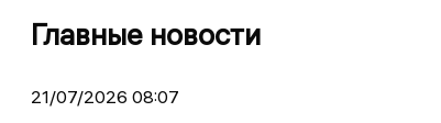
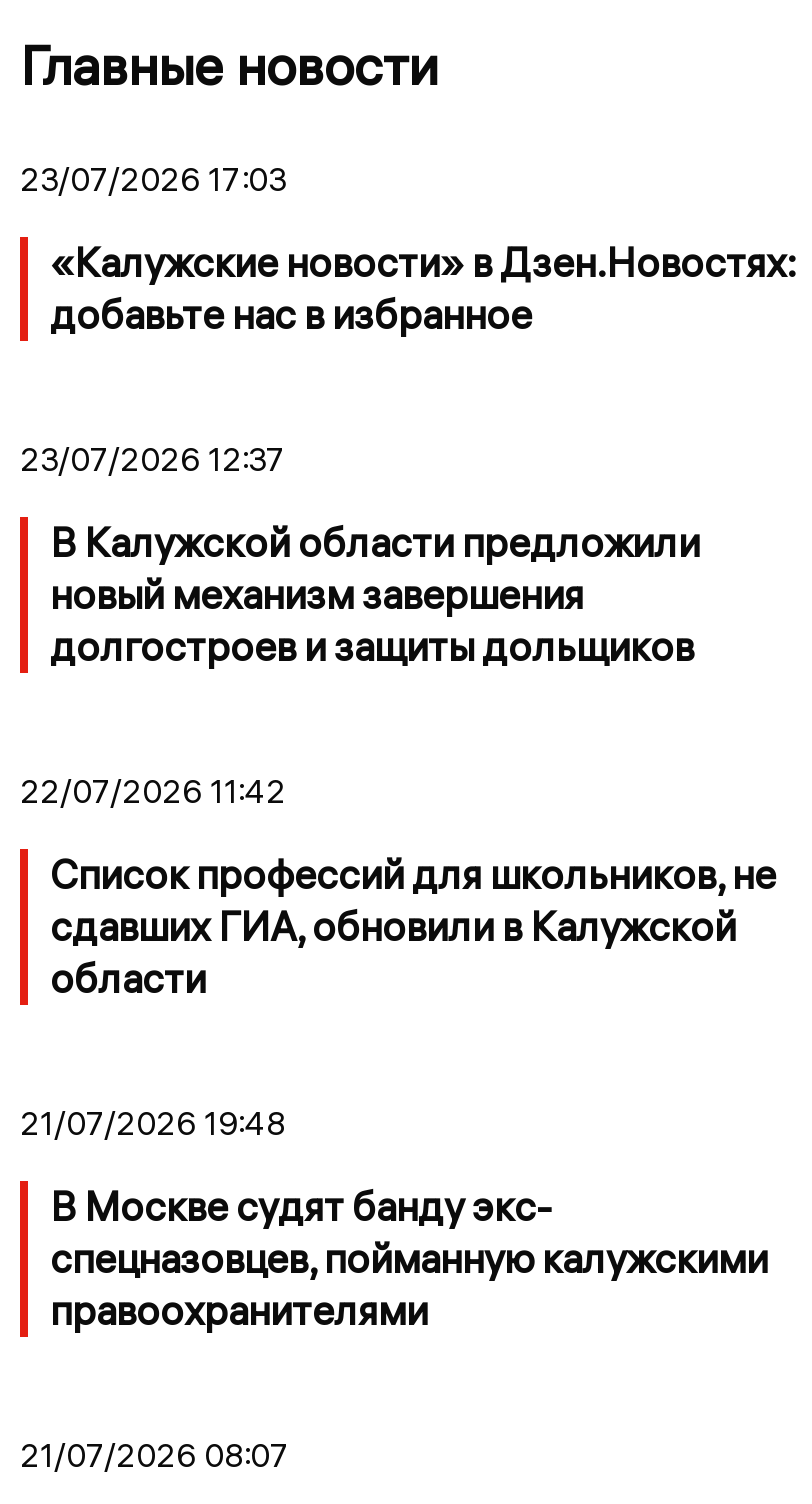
none -> [20,160,796,1336] 23/07/2026 17:03 | «Калужские новости» в Дзен.Новостях: | добавьте нас в избранное | 23/07/2026 12:37 | В Калужской области предложили | новый механизм завершения | долгостроев и защиты дольщиков | 22/07/2026 11:42 | Список профессий для школьников, не | сдавших ГИА, обновили в Калужской | области | 21/07/2026 19:48 | В Москве судят банду экс- | спецназовцев, пойманную калужскими | правоохранителями

